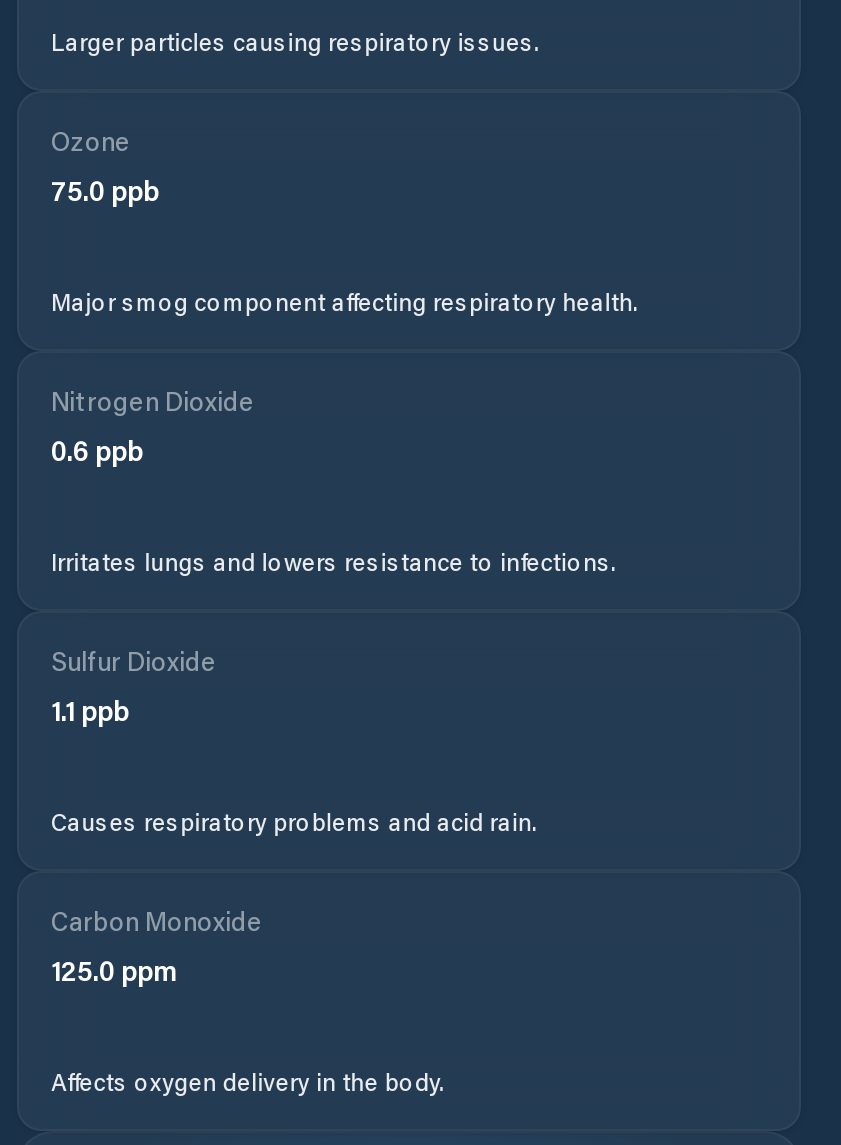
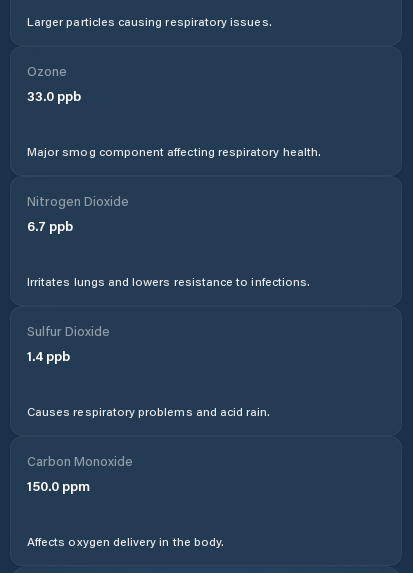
[51,171,159,209] 75.0 ppb -> [27,86,81,105] 33.0 ppb
[51,431,143,469] 0.6 ppb -> [27,216,73,235] 6.7 ppb
[51,691,129,729] 1.1 ppb -> [27,346,70,365] 1.4 ppb
[51,951,177,989] 125.0 ppm -> [27,476,90,495] 150.0 ppm

